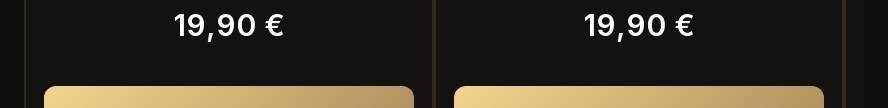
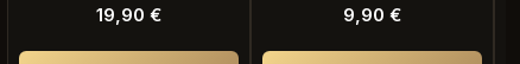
[584,5,694,43] 19,90 € -> [343,3,401,26] 9,90 €

